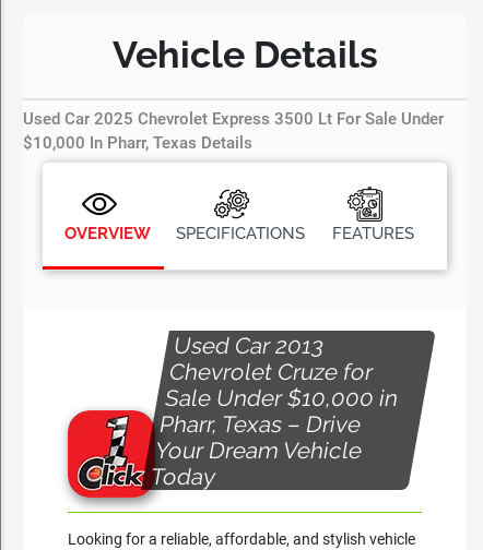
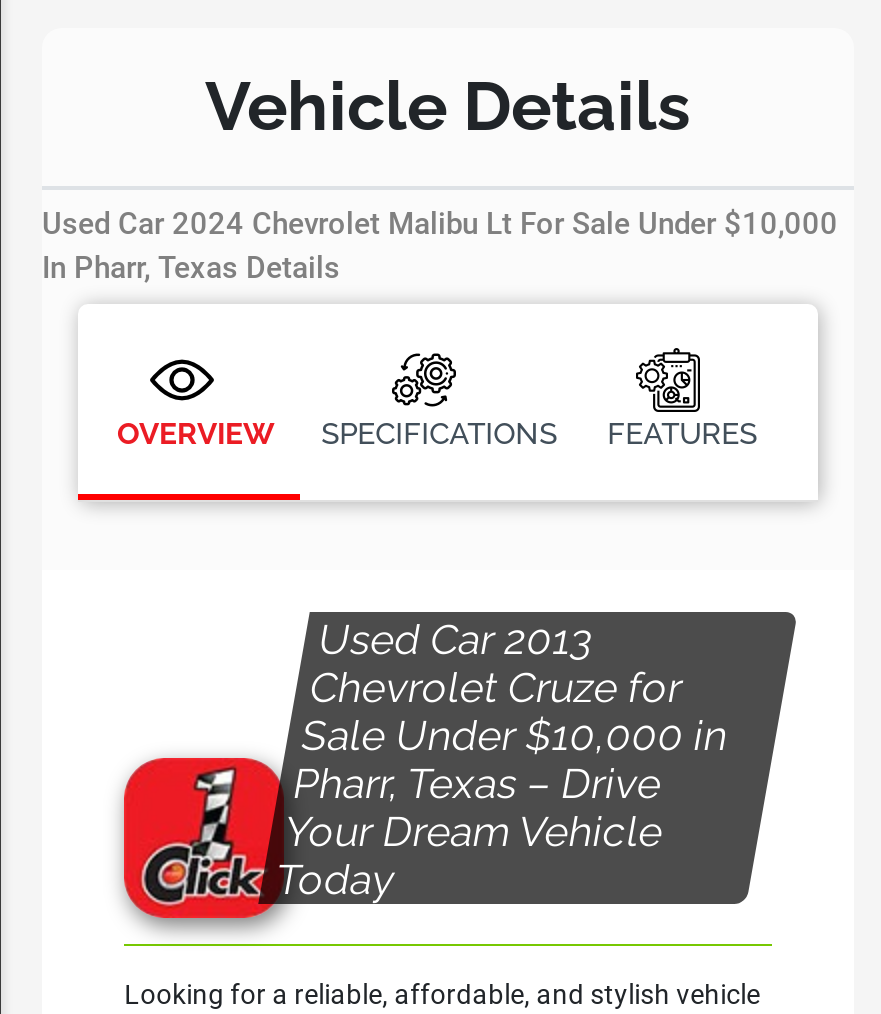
[23,110,444,153] Used Car 2025 Chevrolet Express 3500 Lt For Sale Under | $10,000 In Pharr, Texas Details -> [42,207,838,287] Used Car 2024 Chevrolet Malibu Lt For Sale Under $10,000 | In Pharr, Texas Details

